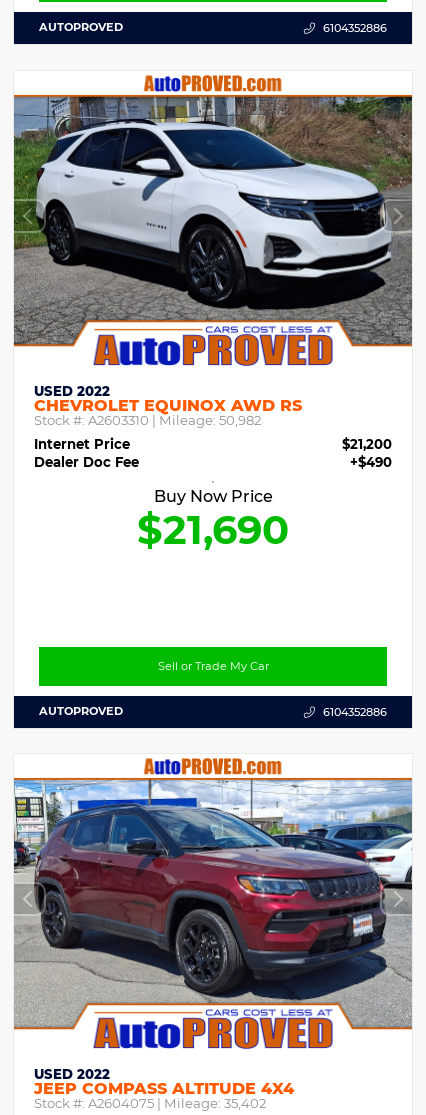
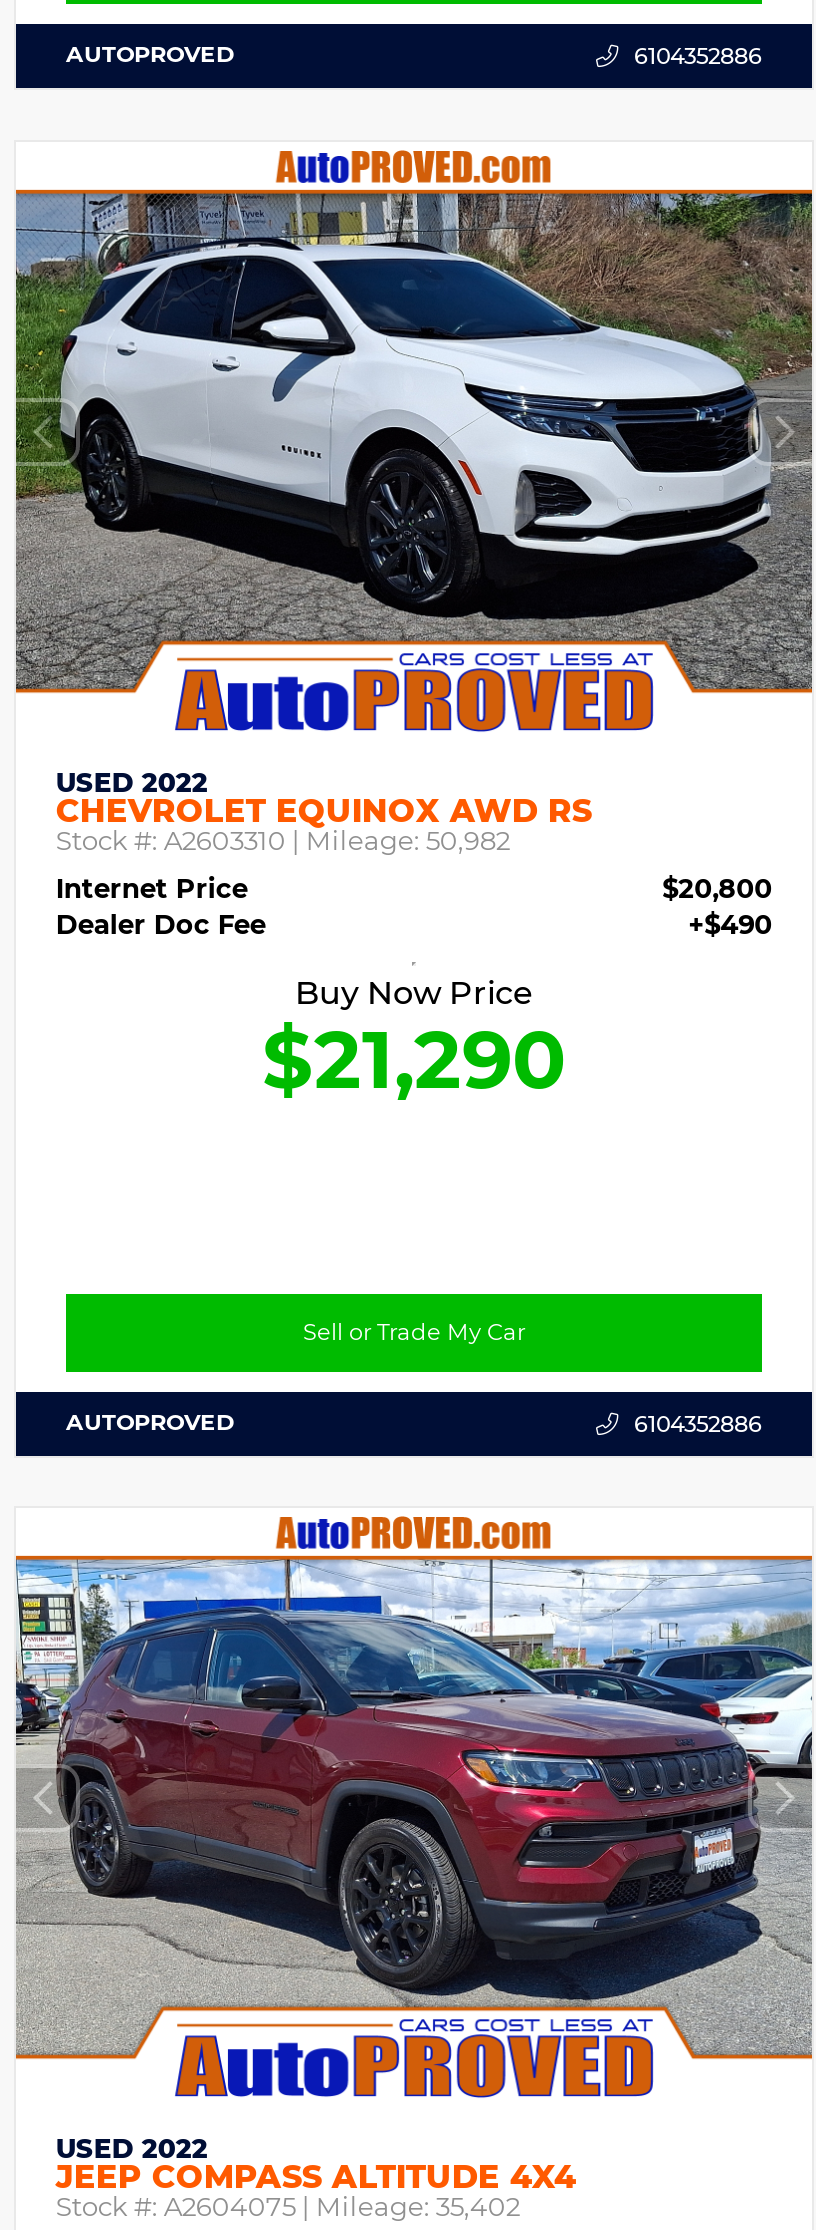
[342,435,392,451] $21,200 -> [662,871,772,903] $20,800
[137,505,289,554] $21,690 -> [262,1009,566,1107] $21,290

